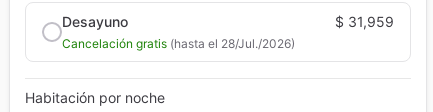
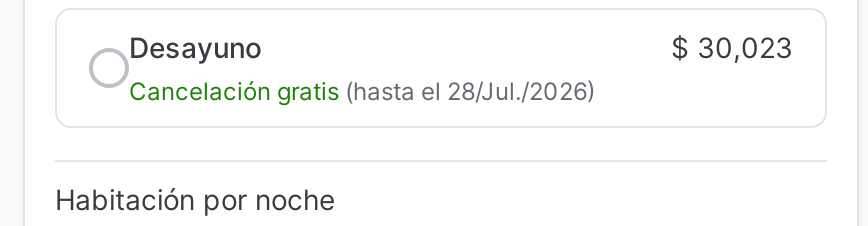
[335,13,394,30] $ 31,959 -> [671,29,793,63] $ 30,023

